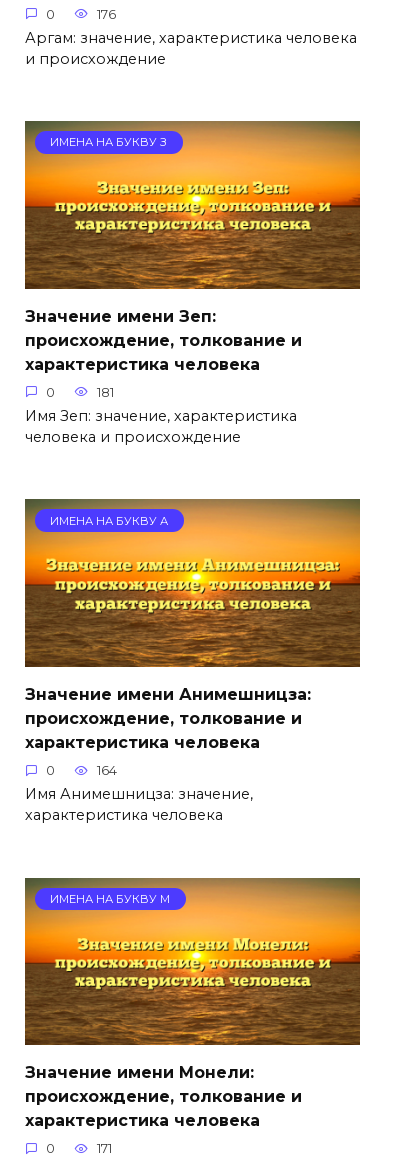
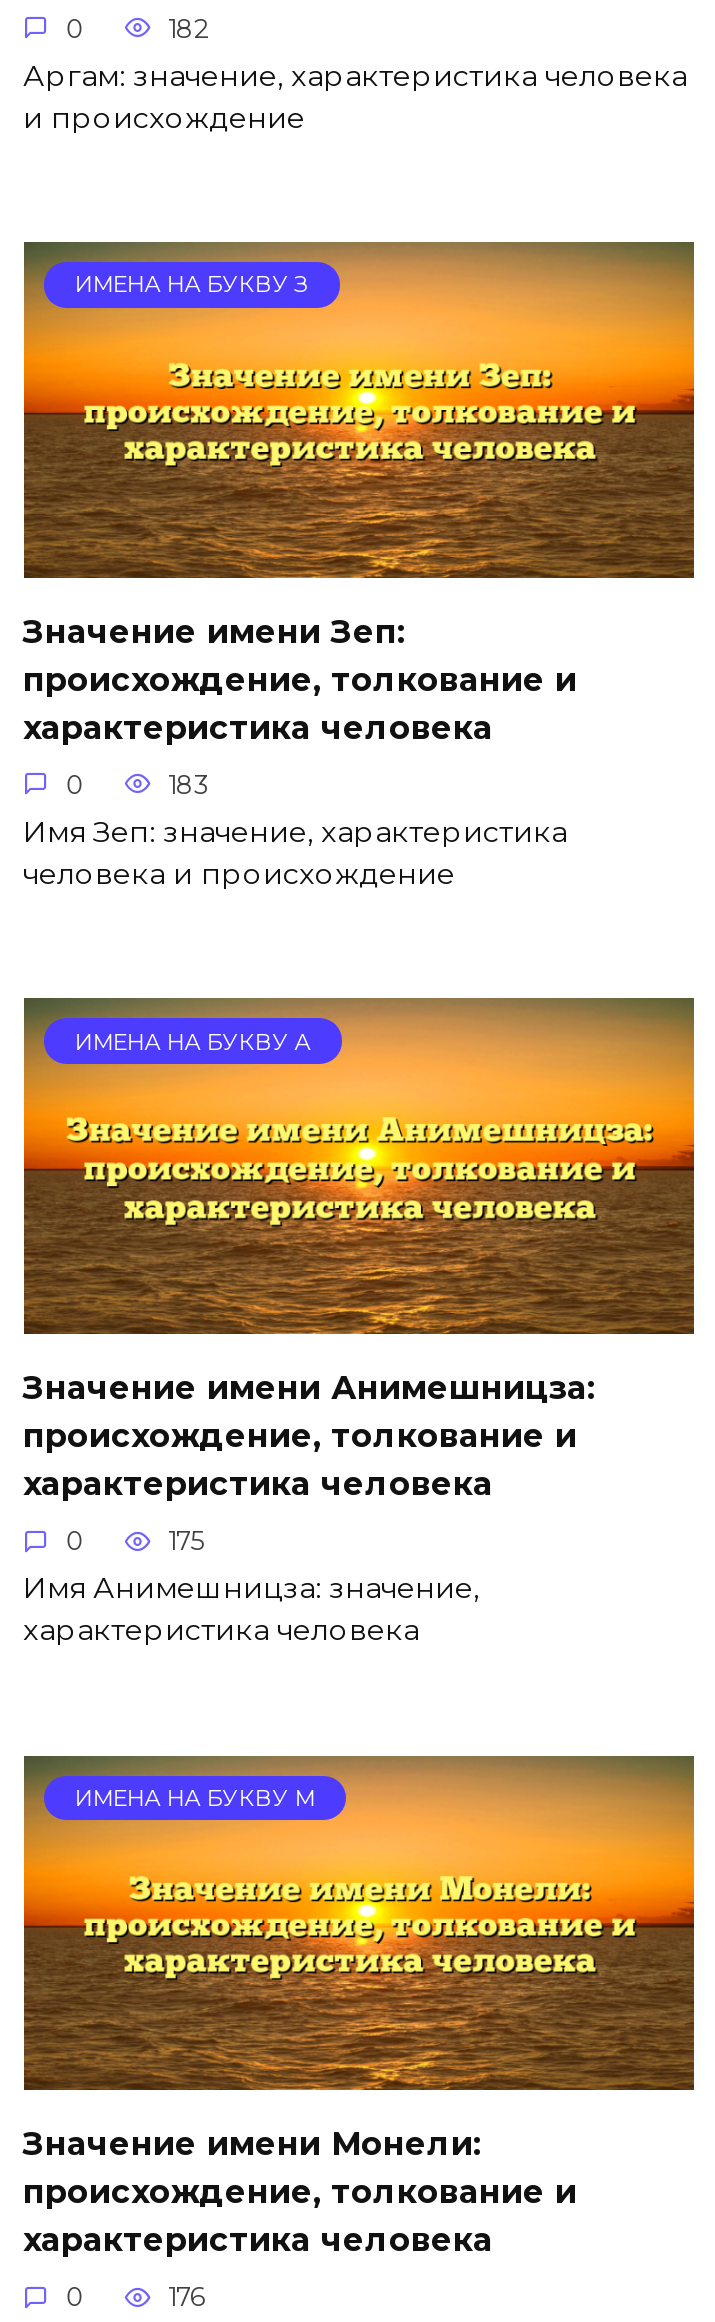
[97,7,116,22] 176 -> [168,13,208,43] 182
[97,385,114,400] 181 -> [168,770,210,800] 183
[97,763,117,778] 164 -> [168,1526,204,1556] 175
[97,1141,112,1156] 171 -> [168,2283,206,2313] 176

